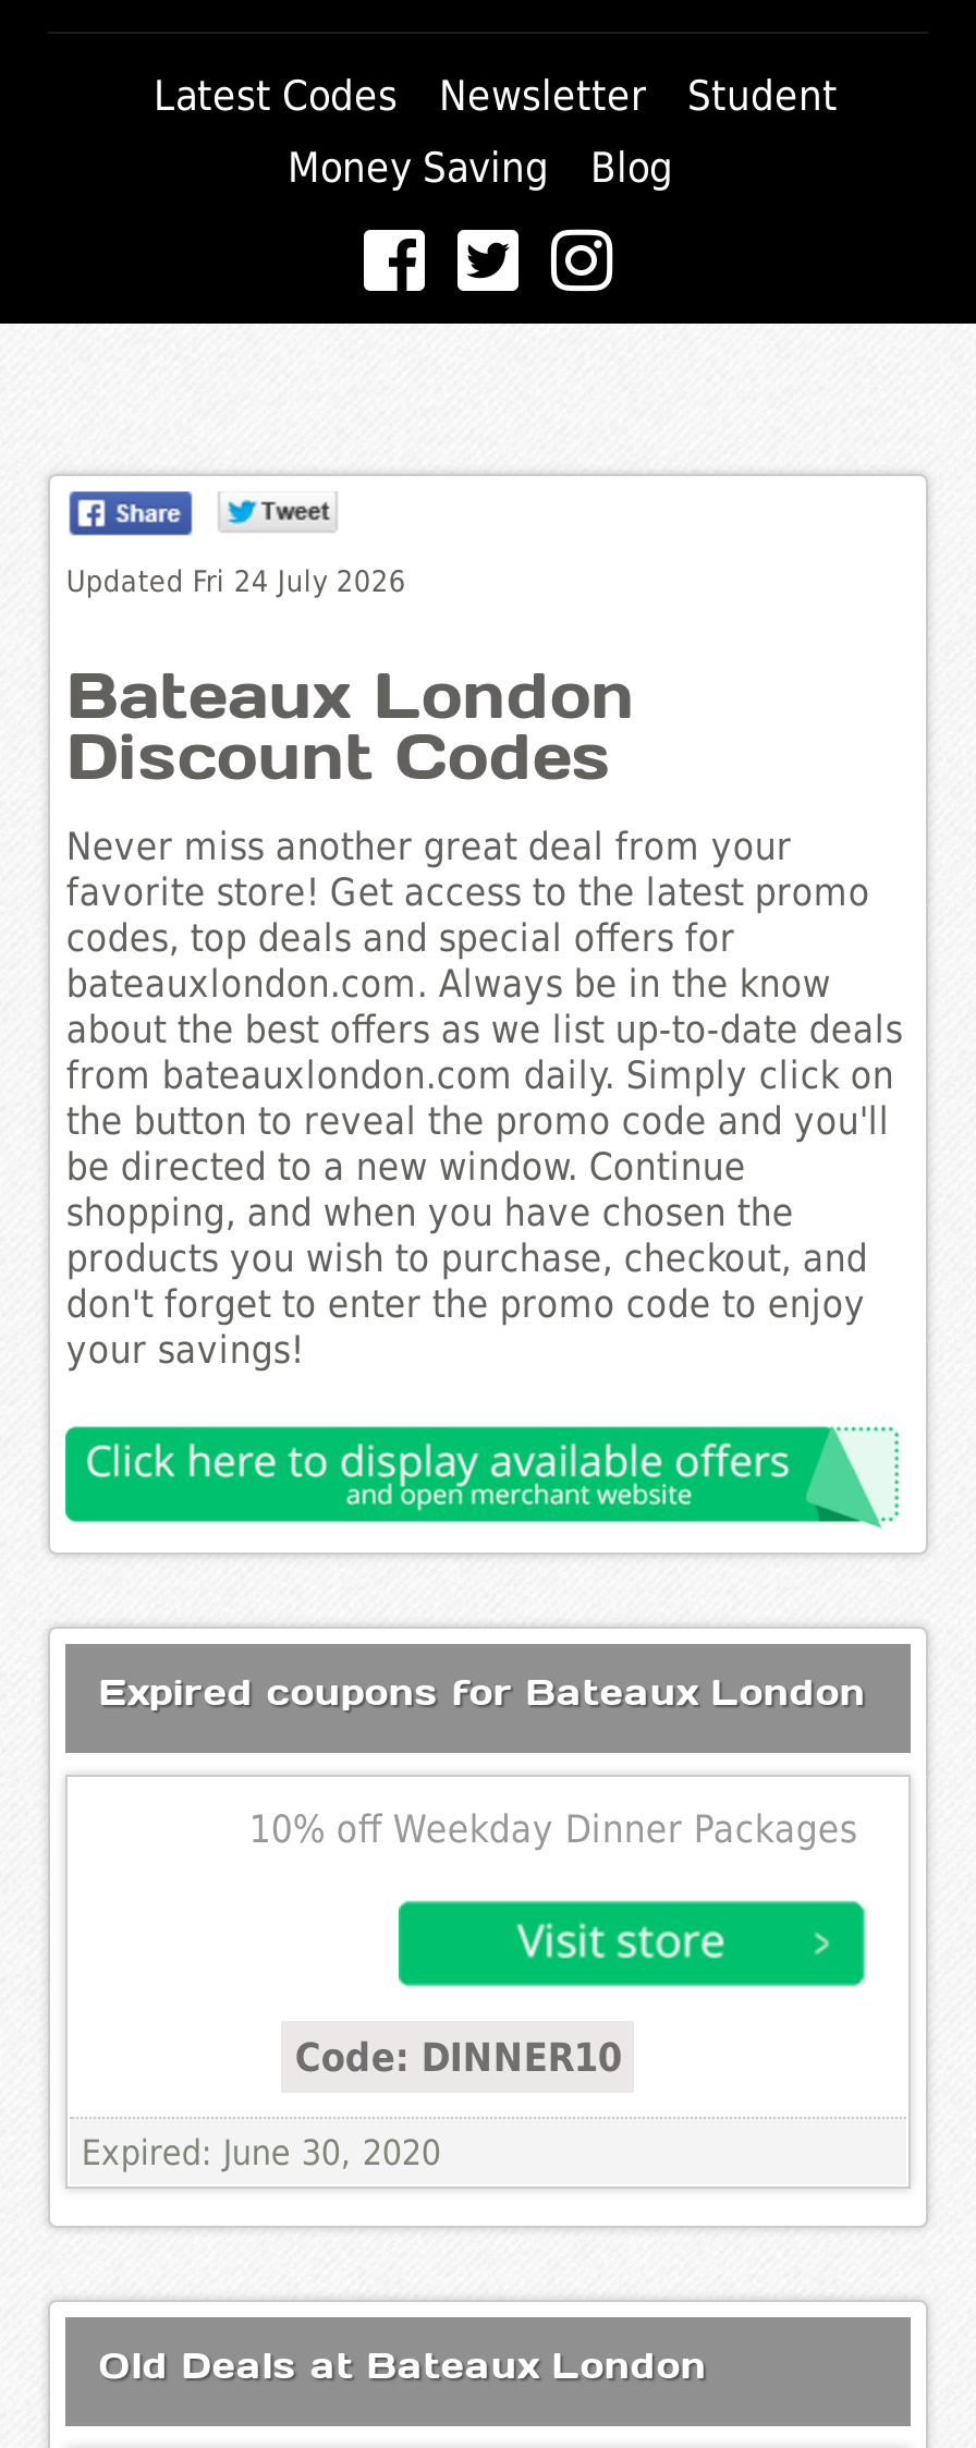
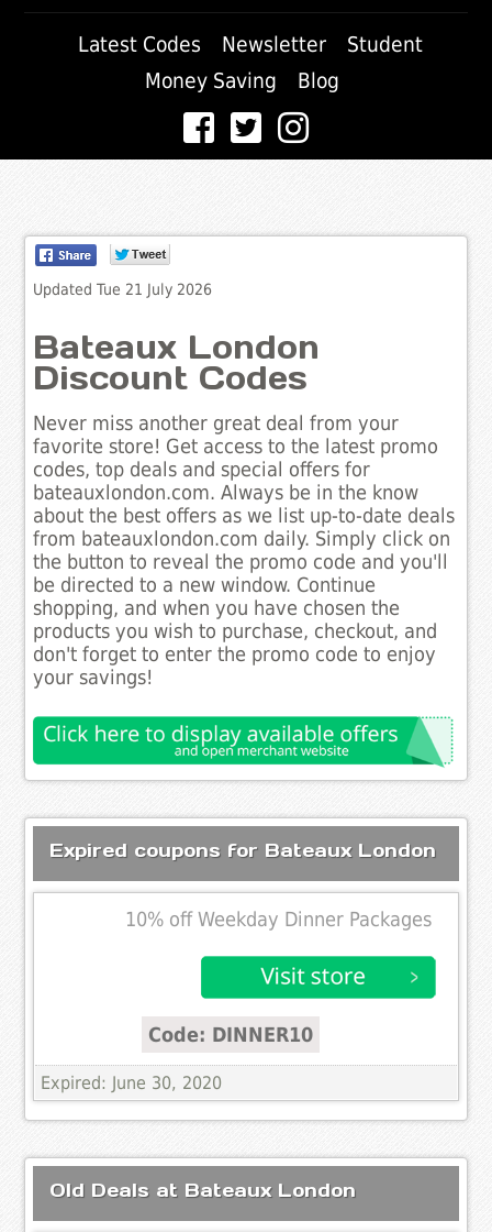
[66,562,406,597] Updated Fri 24 July 2026 -> [33,280,212,298] Updated Tue 21 July 2026

